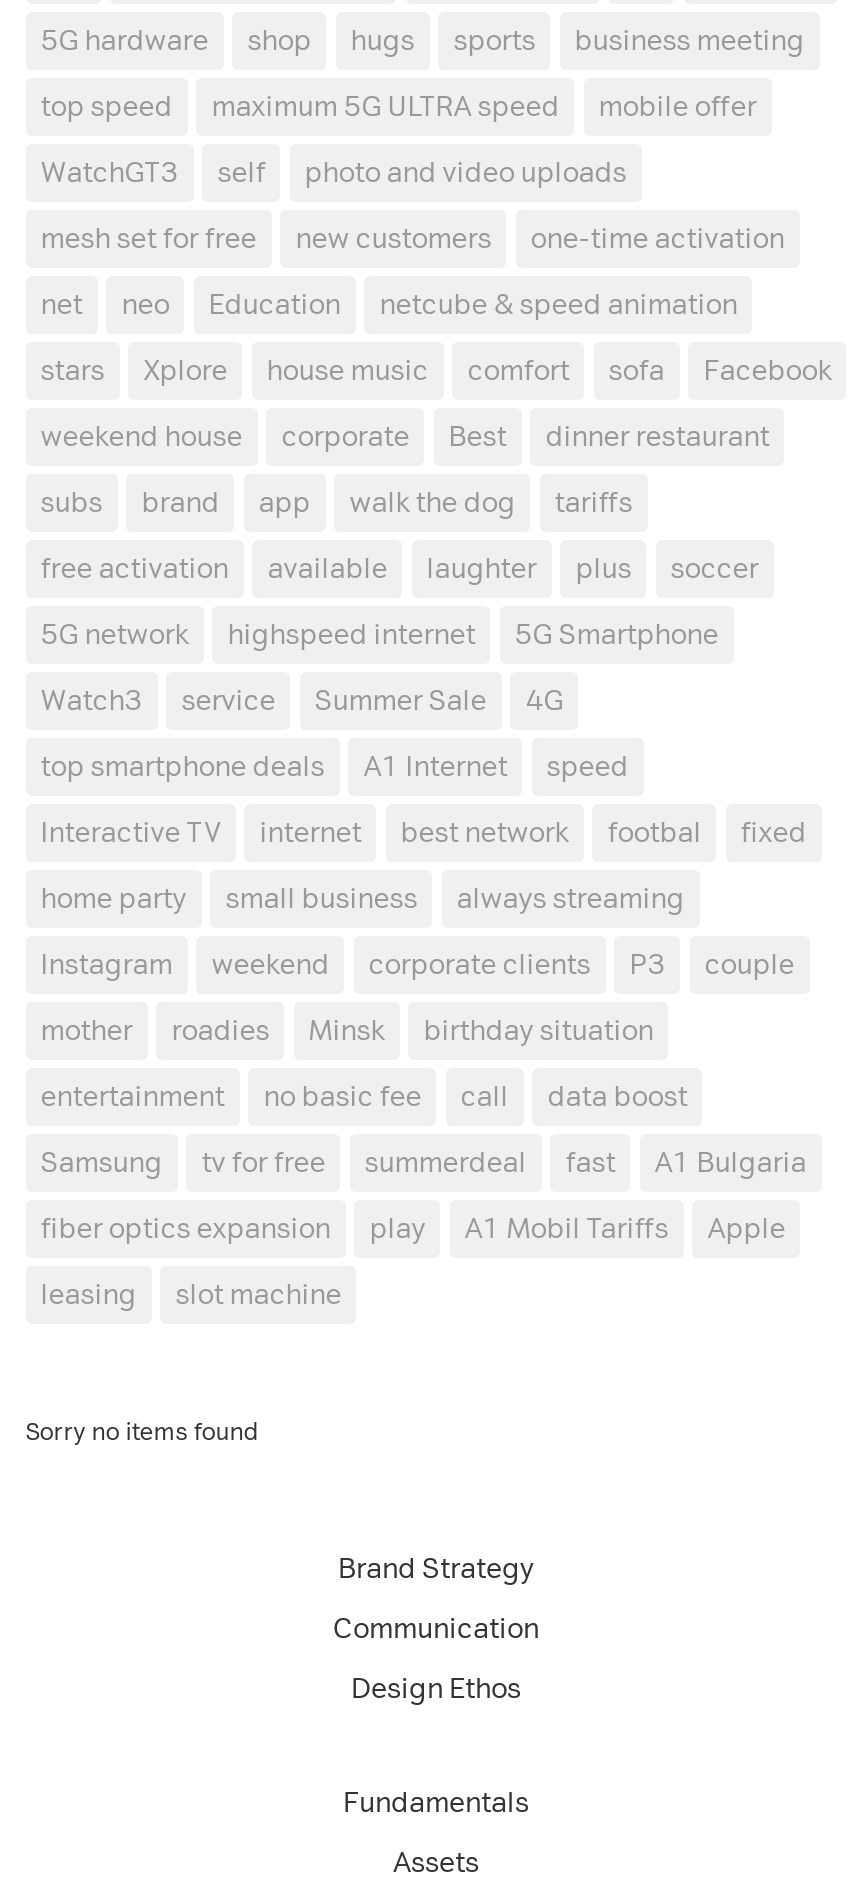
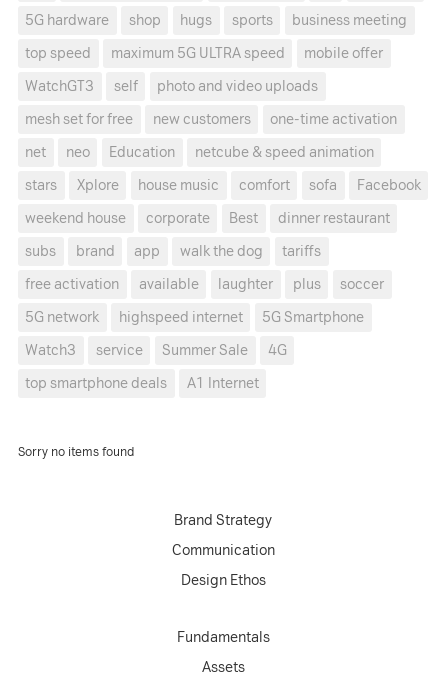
[40,750,806,1312] speed | Interactive TV | internet | best network | footbal | fixed | home party | small business | always streaming | Instagram | weekend | corporate clients | P3 | couple | mother | roadies | Minsk | birthday situation | entertainment | no basic fee | call | data boost | Samsung | tv for free | summerdeal | fast | A1 Bulgaria | fiber optics expansion | play | A1 Mobil Tariffs | Apple | leasing | slot machine -> none

